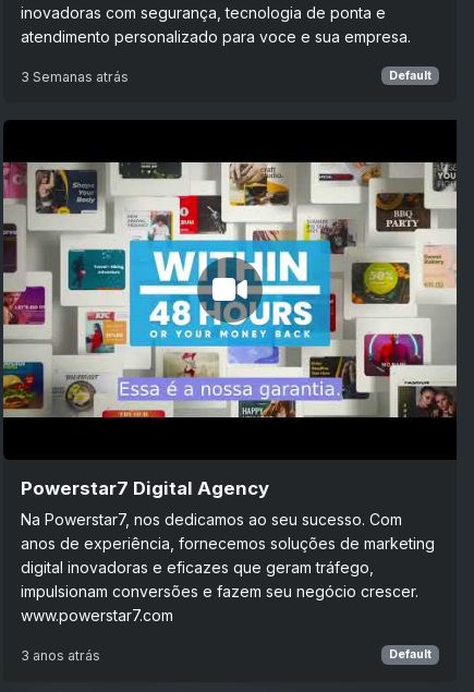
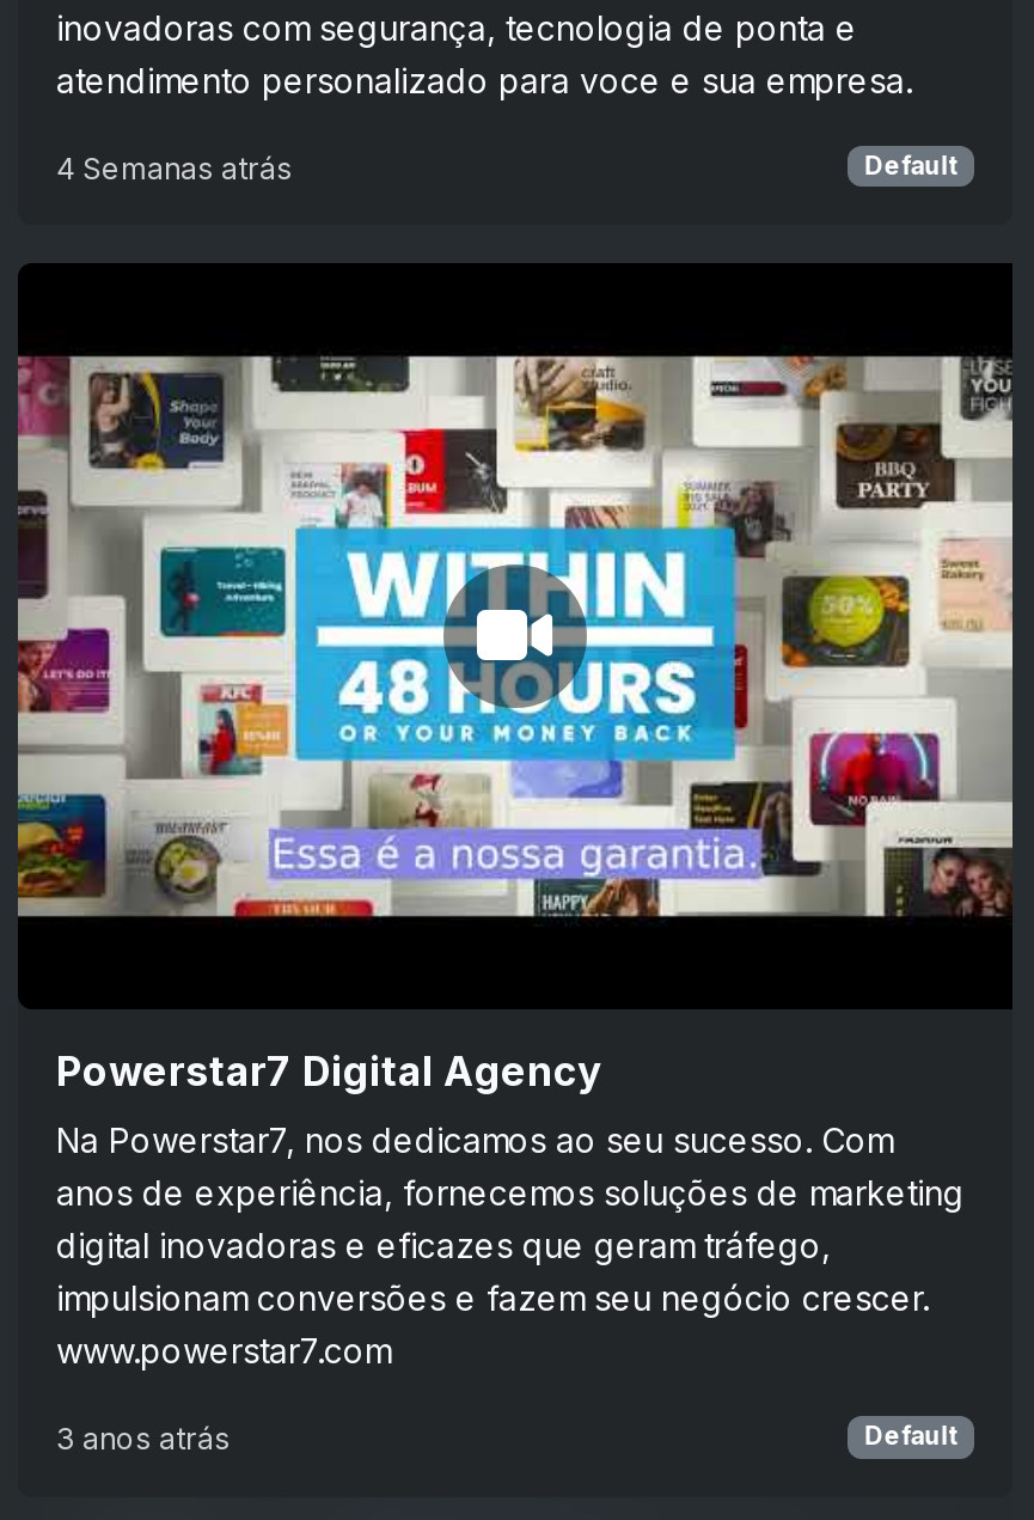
[21,68,129,85] 3 Semanas atrás -> [56,150,293,186] 4 Semanas atrás

